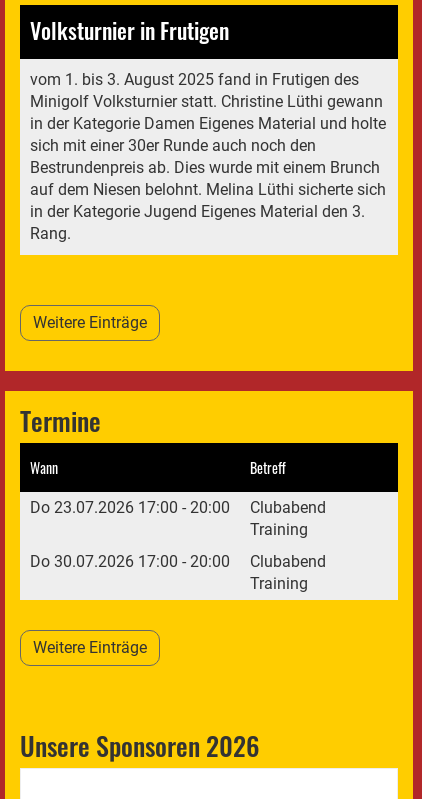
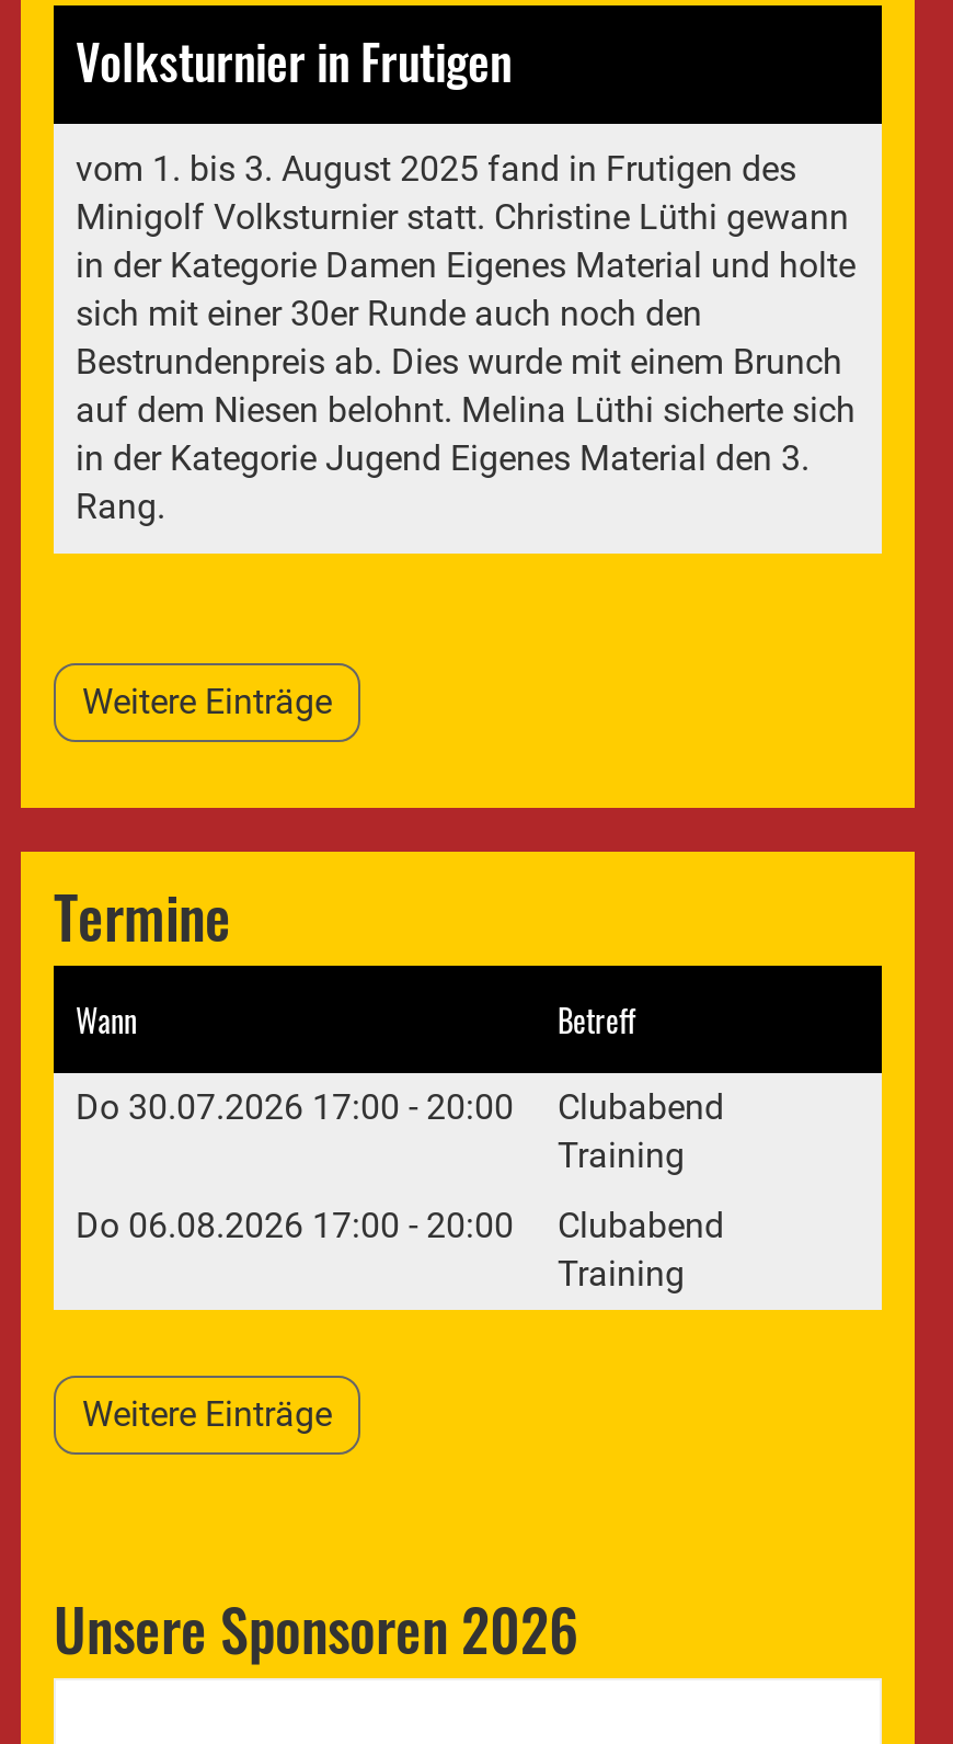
[30,498,326,517] Do 23.07.2026 17:00 - 20:00 Clubabend -> [76,1086,724,1128] Do 30.07.2026 17:00 - 20:00 Clubabend
[30,552,326,571] Do 30.07.2026 17:00 - 20:00 Clubabend -> [76,1205,724,1246] Do 06.08.2026 17:00 - 20:00 Clubabend

